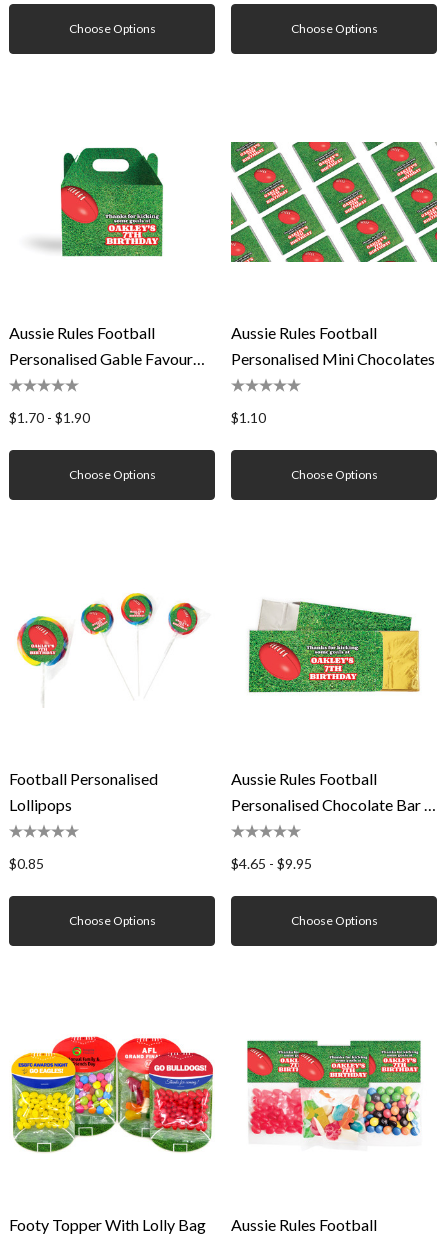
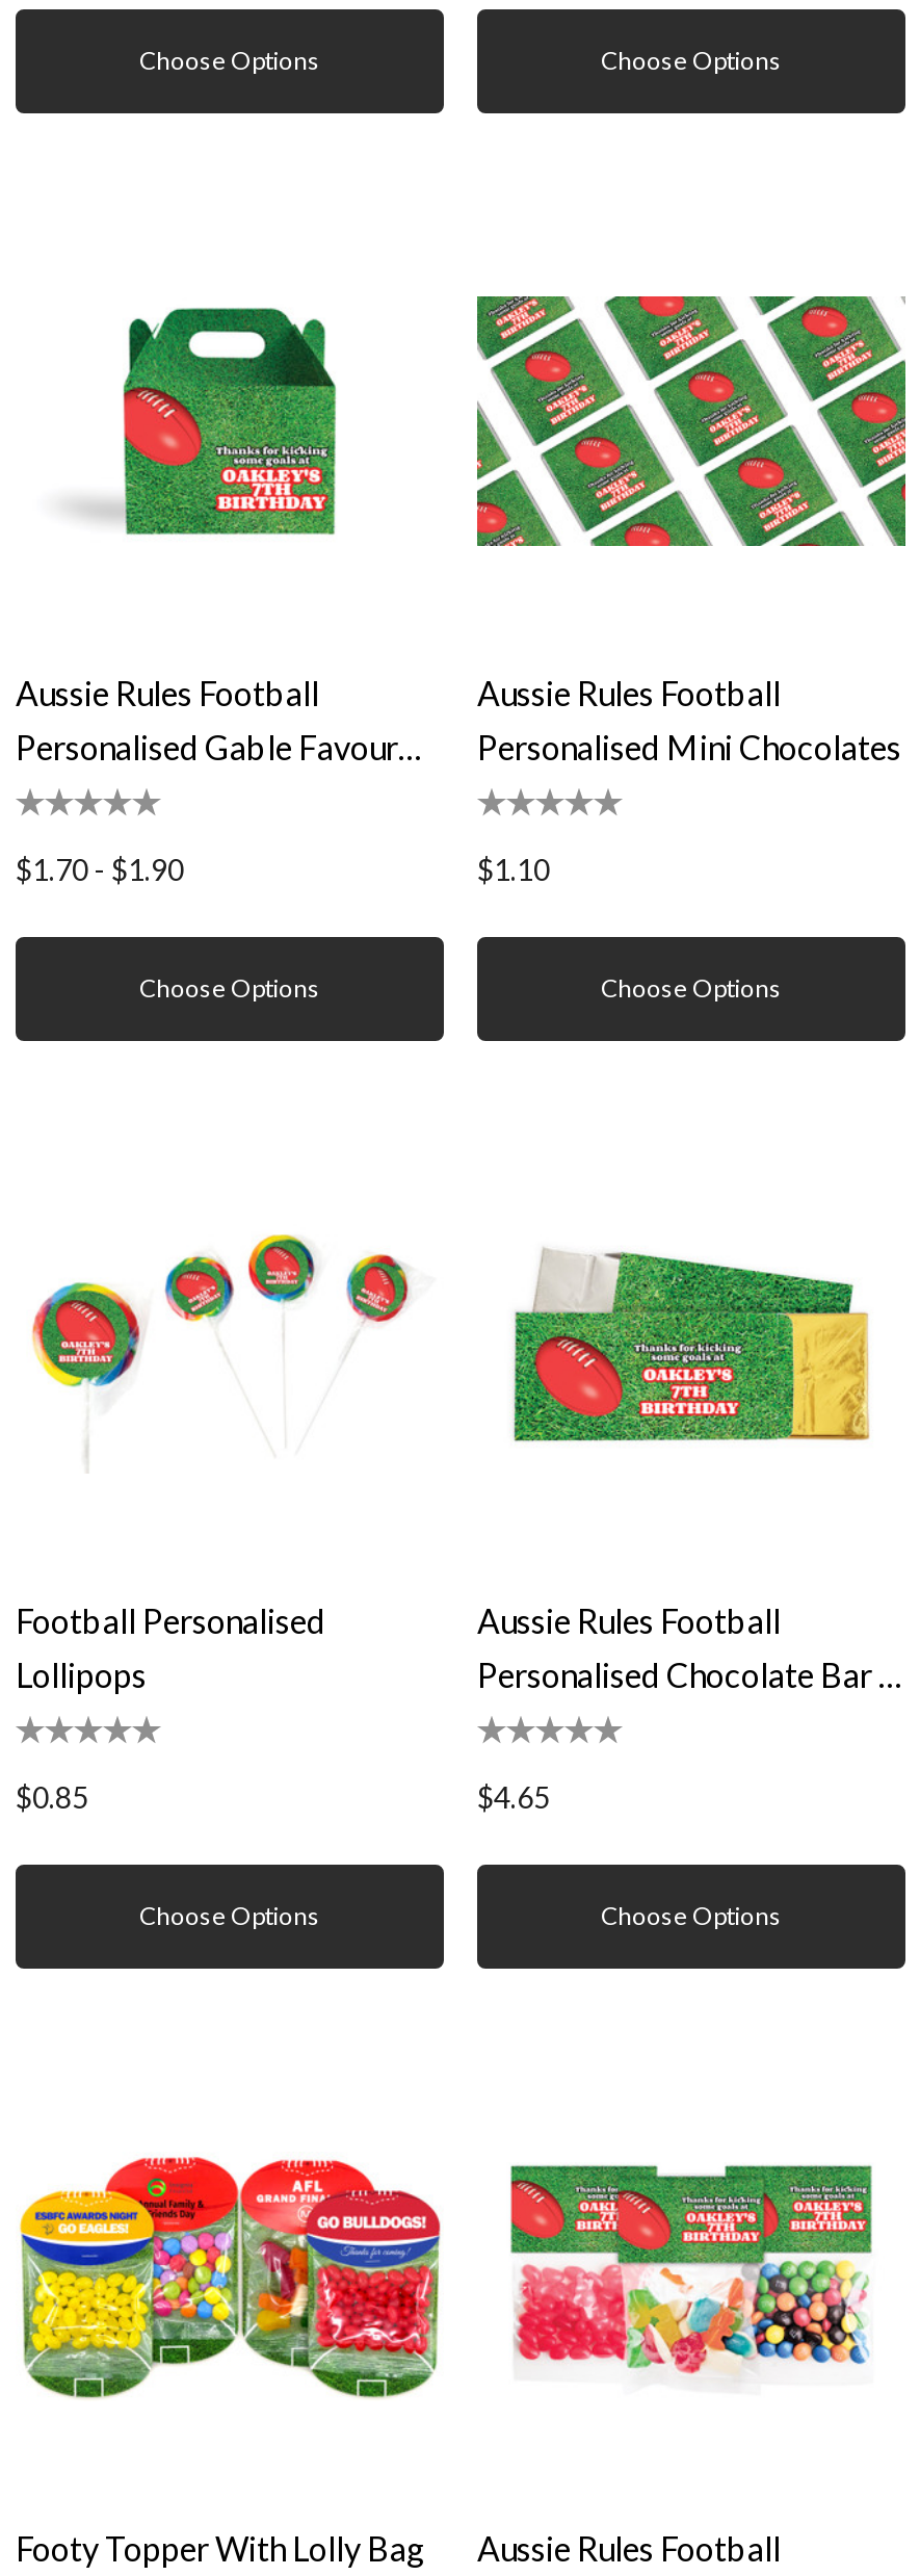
[231,855,312,872] $4.65 - $9.95 -> [477,1779,550,1815] $4.65

